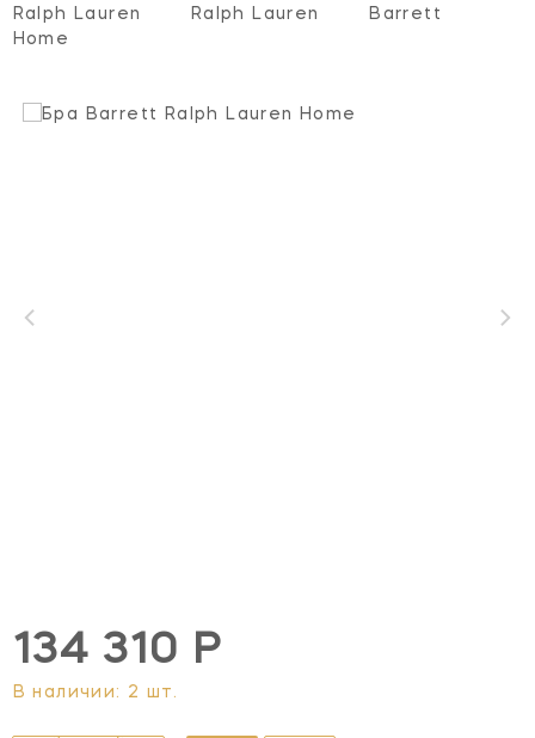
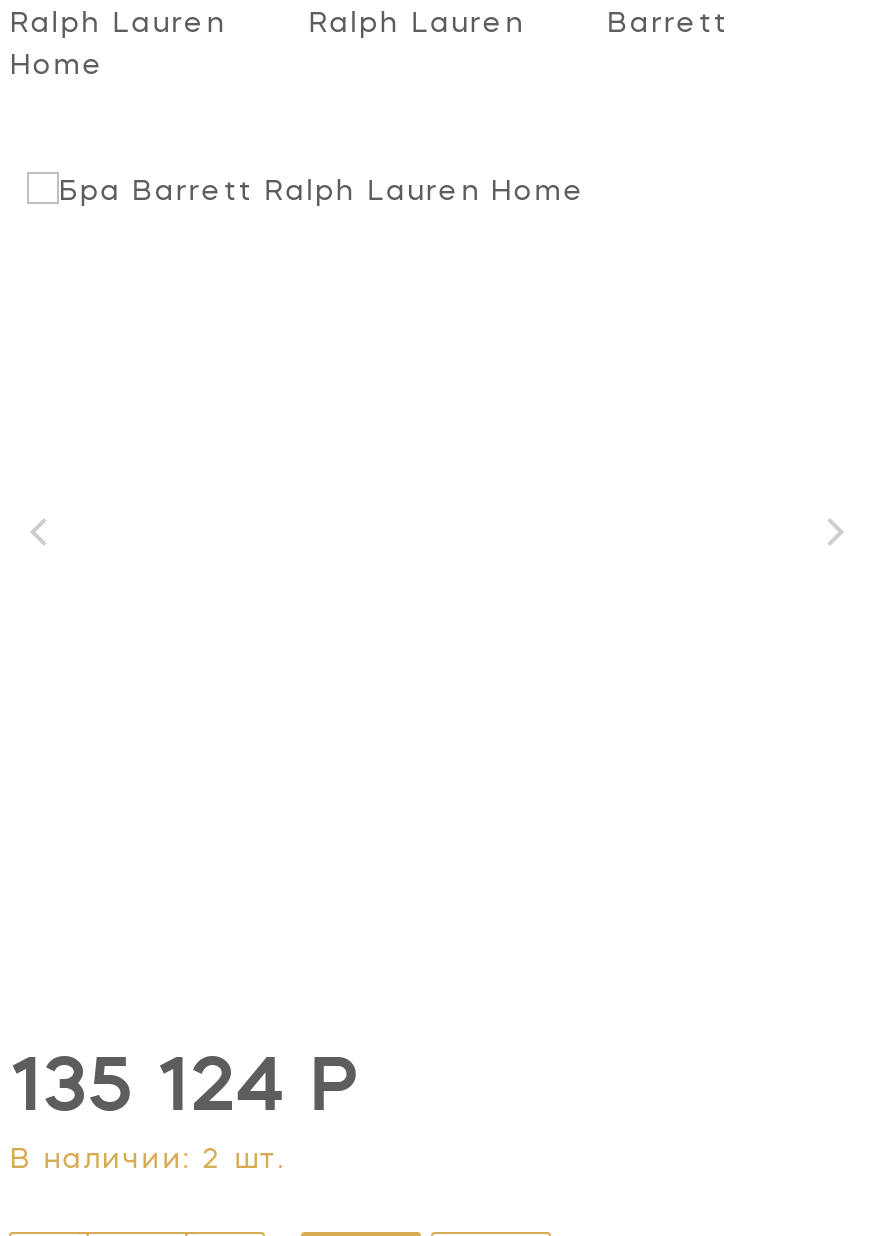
[13,630,222,673] 134 310 Р -> [10,1055,359,1127] 135 124 Р

